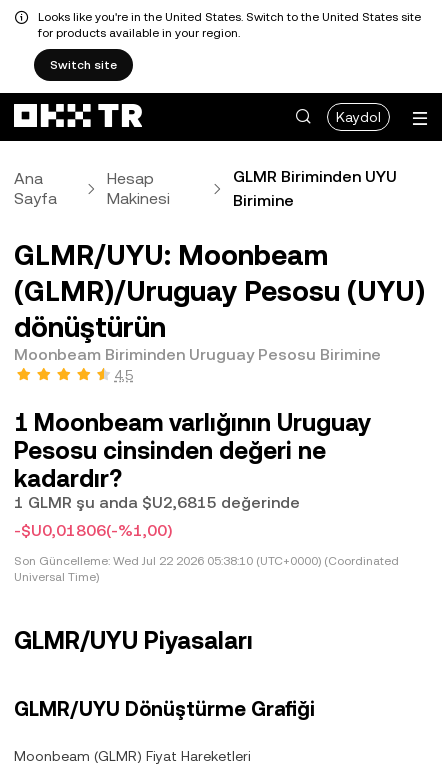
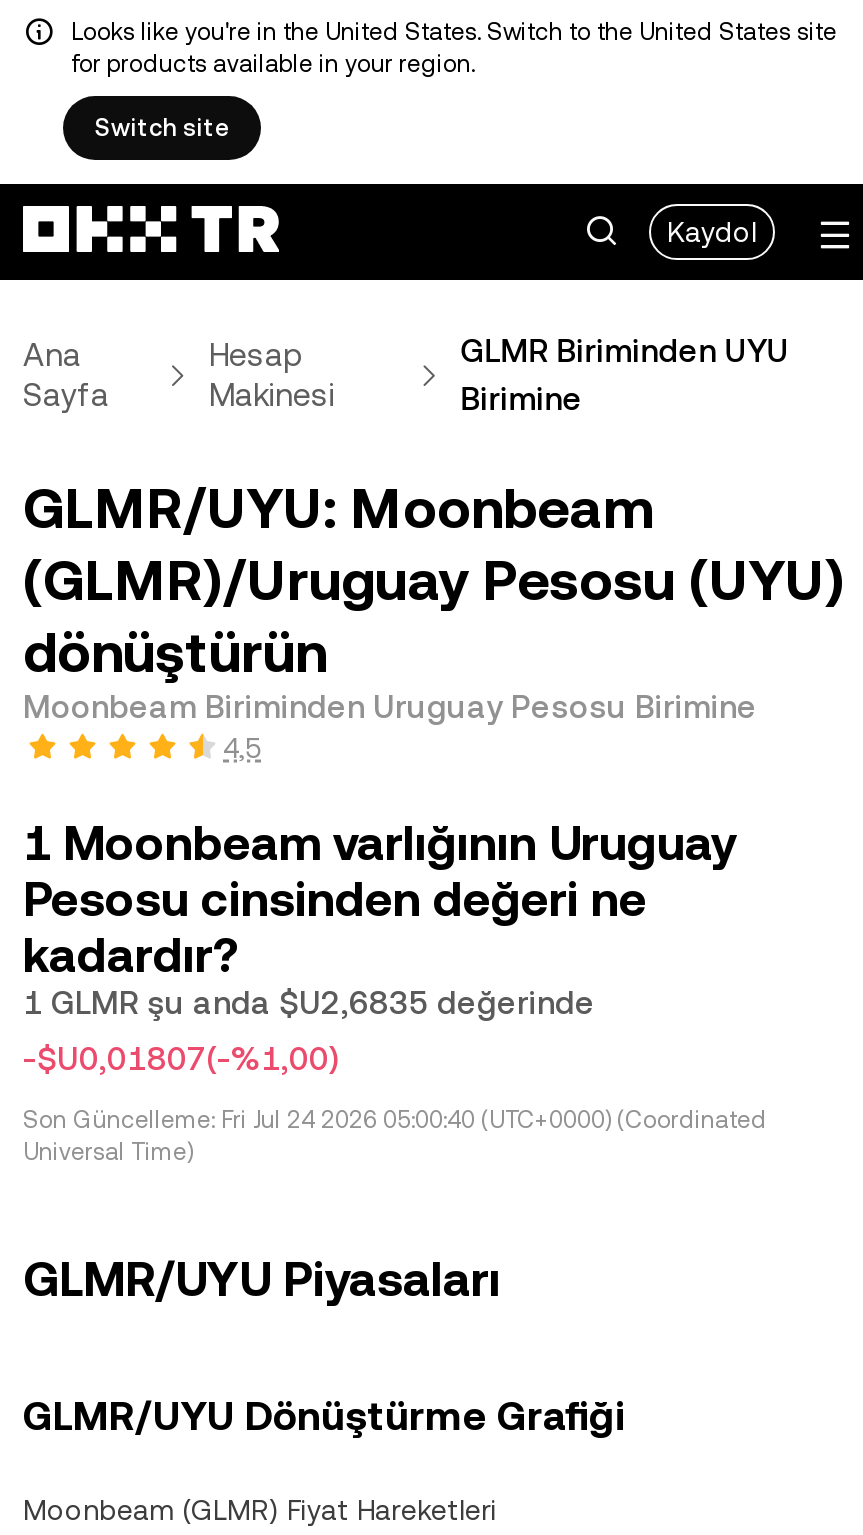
[14,493,300,512] 1 GLMR şu anda $U2,6815 değerinde -> [23,984,595,1022] 1 GLMR şu anda $U2,6835 değerinde
[14,521,172,540] -$U0,01806(-%1,00) -> [23,1040,339,1078] -$U0,01807(-%1,00)
[14,554,399,568] Son Güncelleme: Wed Jul 22 2026 05:38:10 (UTC+0000) (Coordinated -> [23,1106,767,1134] Son Güncelleme: Fri Jul 24 2026 05:00:40 (UTC+0000) (Coordinated

